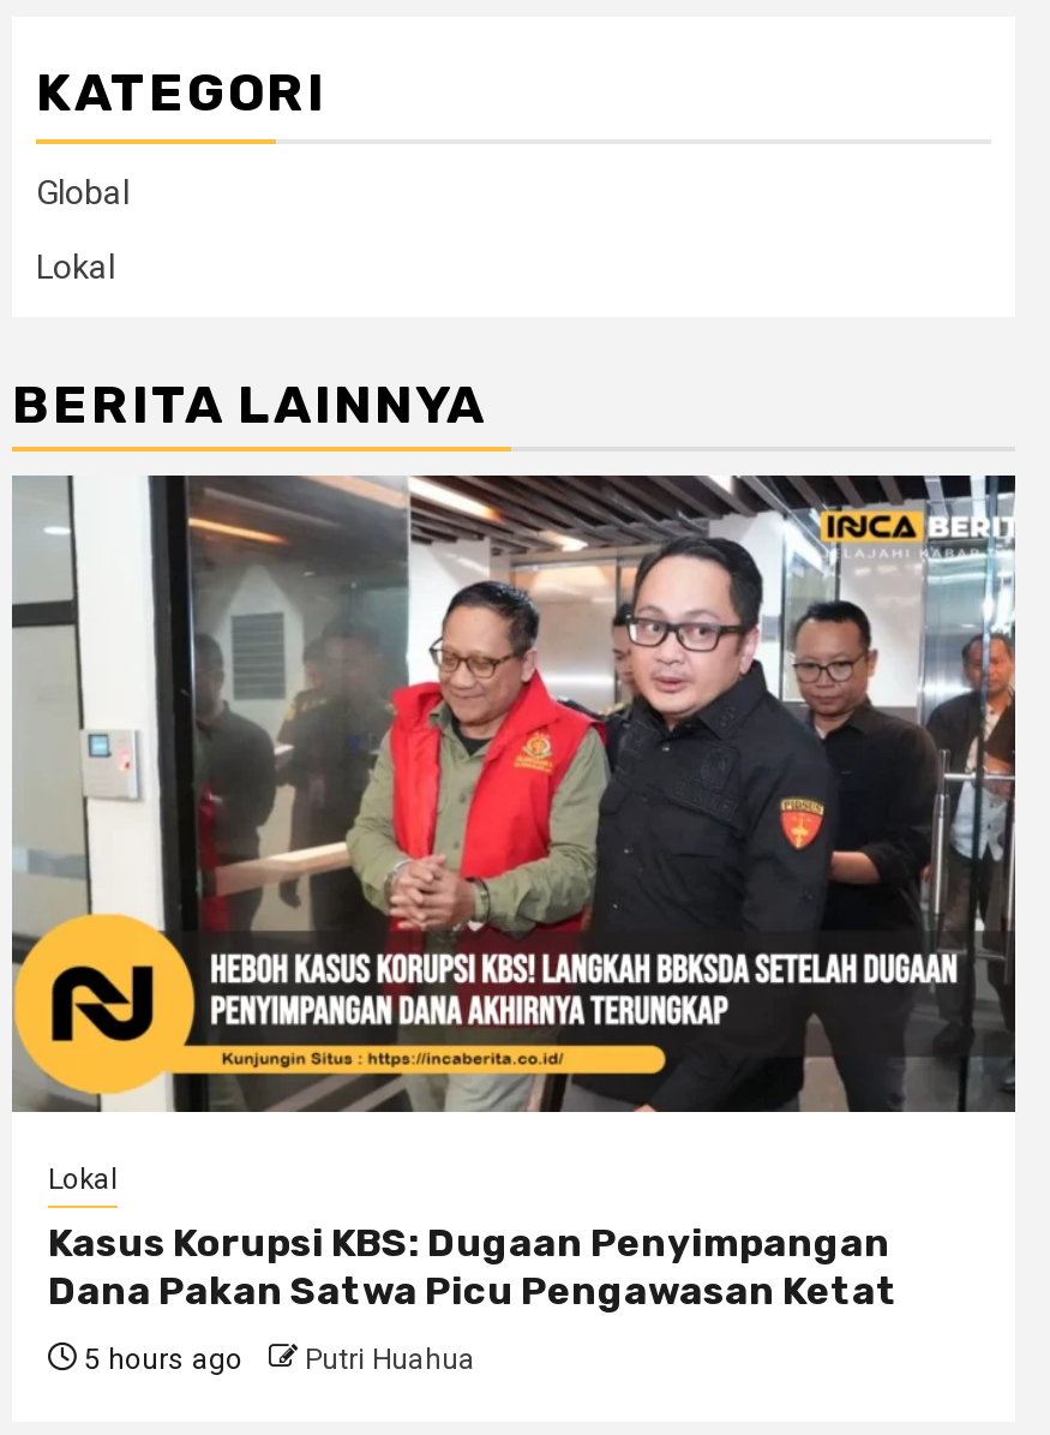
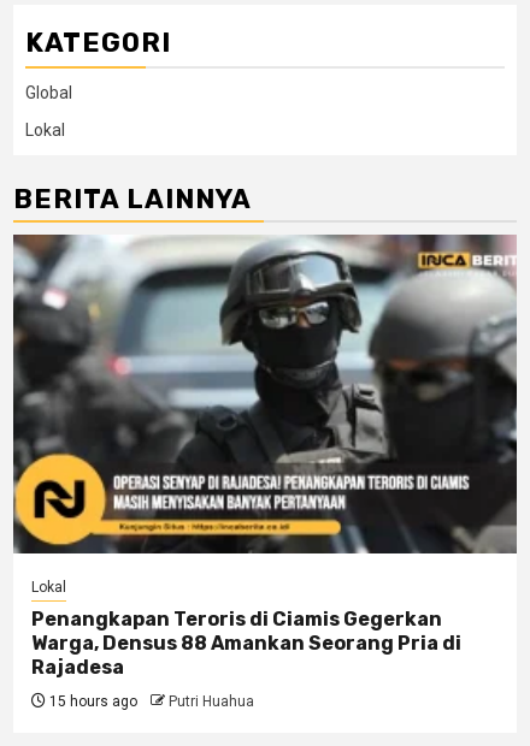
[12,473,1018,1114] [image] -> [12,233,518,555] [image]
[48,1220,898,1313] Kasus Korupsi KBS: Dugaan Penyimpangan | Dana Pakan Satwa Picu Pengawasan Ketat -> [31,607,461,678] Penangkapan Teroris di Ciamis Gegerkan | Warga, Densus 88 Amankan Seorang Pria di | Rajadesa
[77,1342,475,1376] 5 hours ago Putri Huahua -> [46,693,254,710] 15 hours ago Putri Huahua

